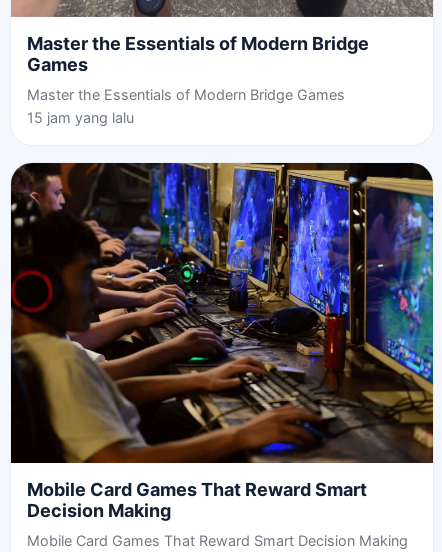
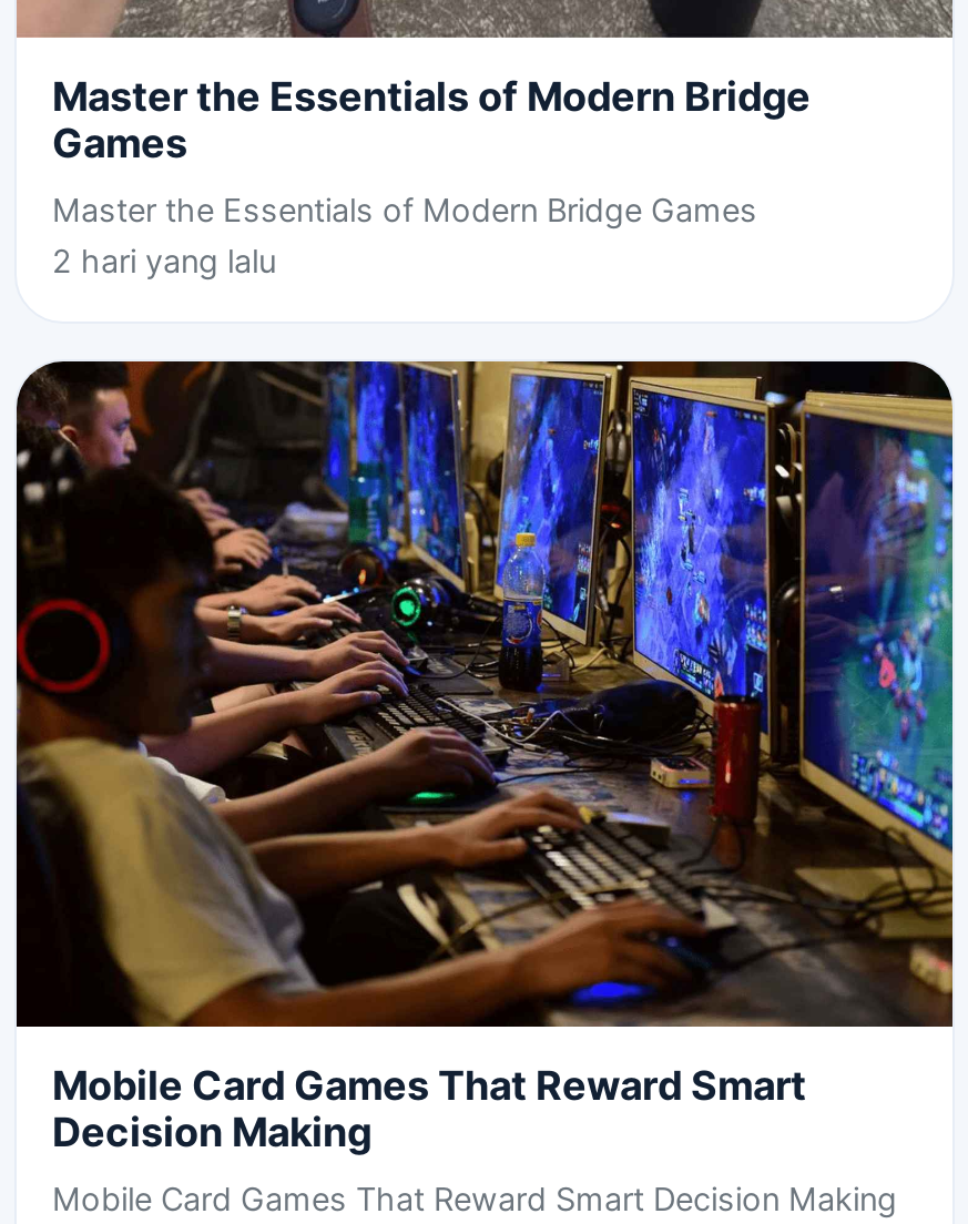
[27,109,134,126] 15 jam yang lalu -> [52,241,276,279] 2 hari yang lalu

